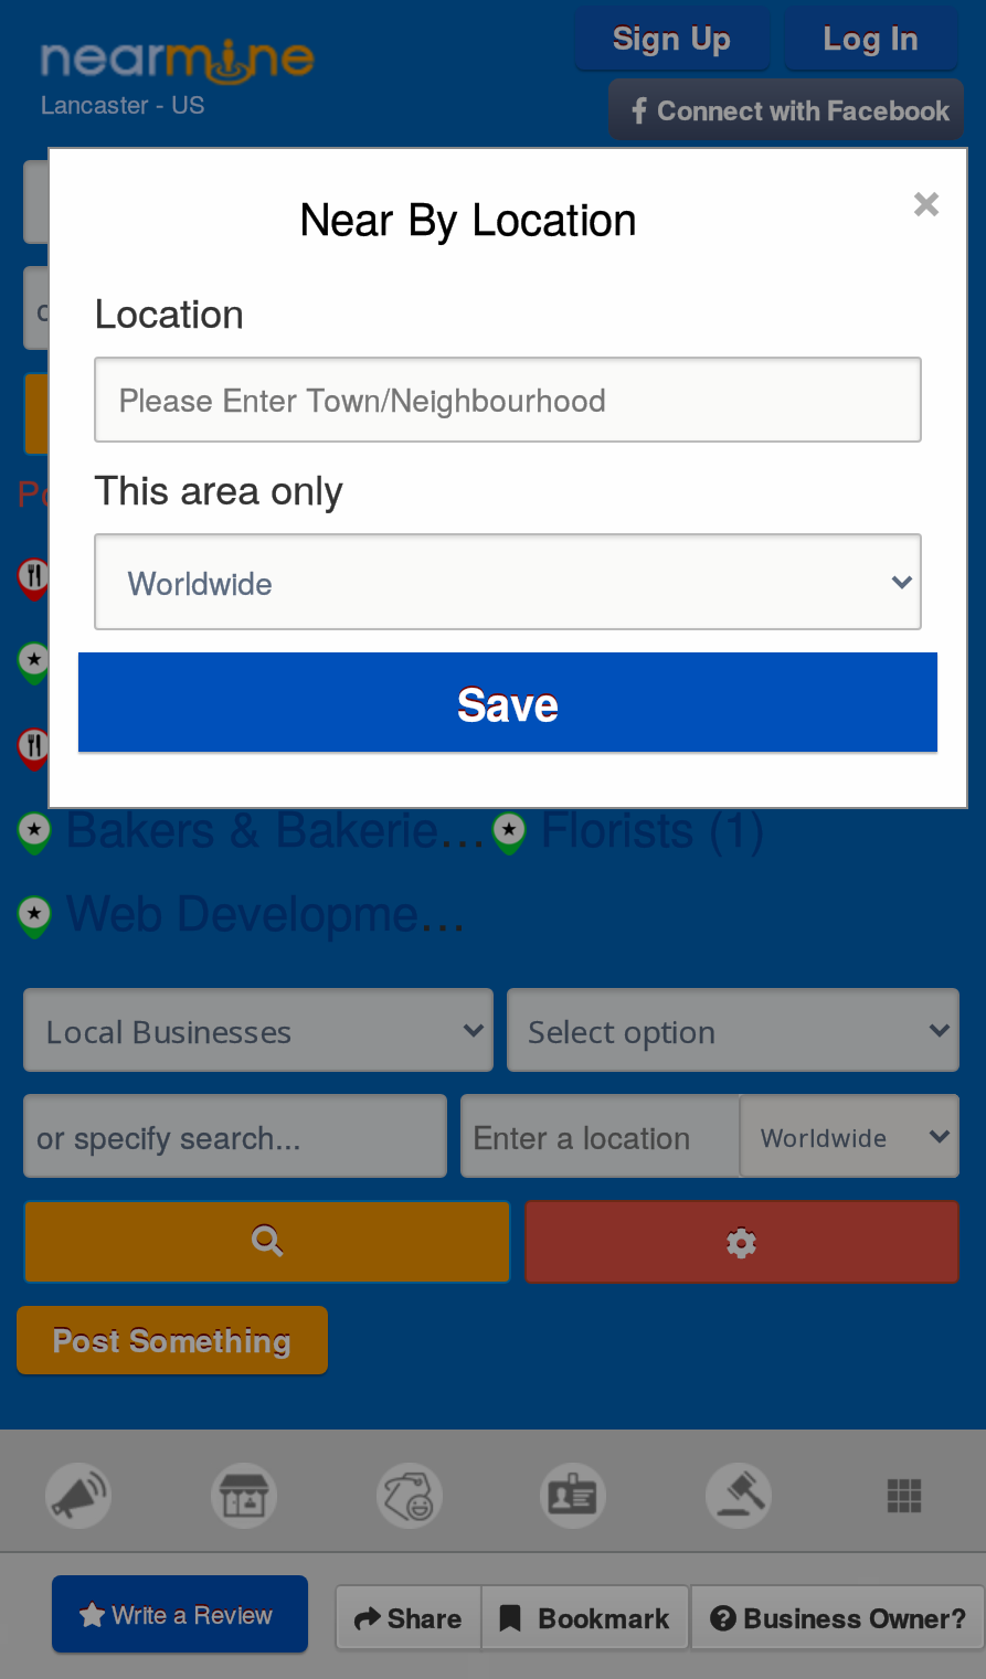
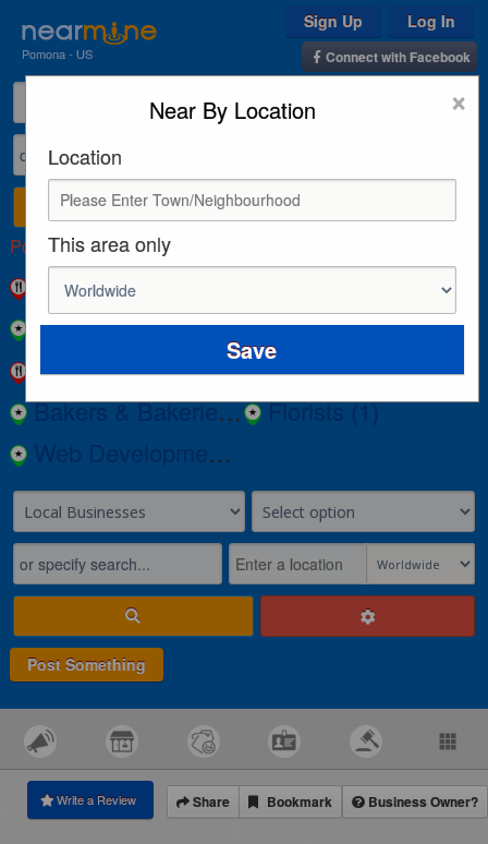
[41,85,211,120] Lancaster - US -> [22,45,96,62] Pomona - US

